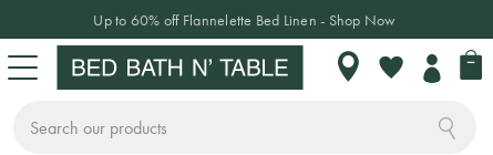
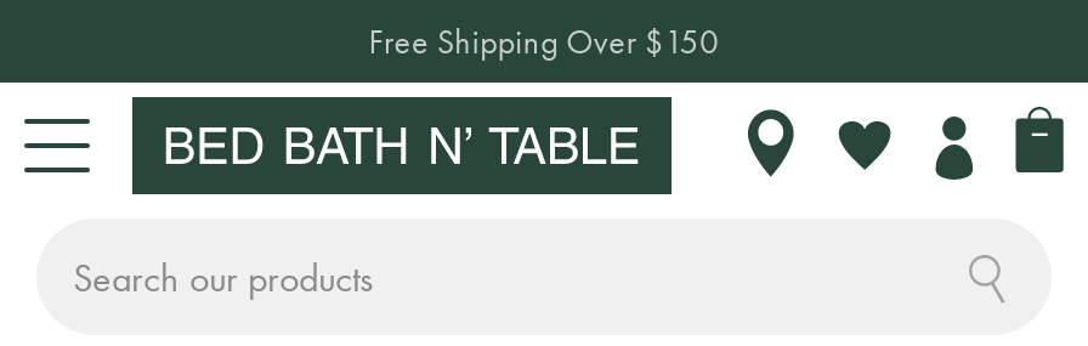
[94,9,396,29] Up to 60% off Flannelette Bed Linen - Shop Now -> [368,18,720,62] Free Shipping Over $150

